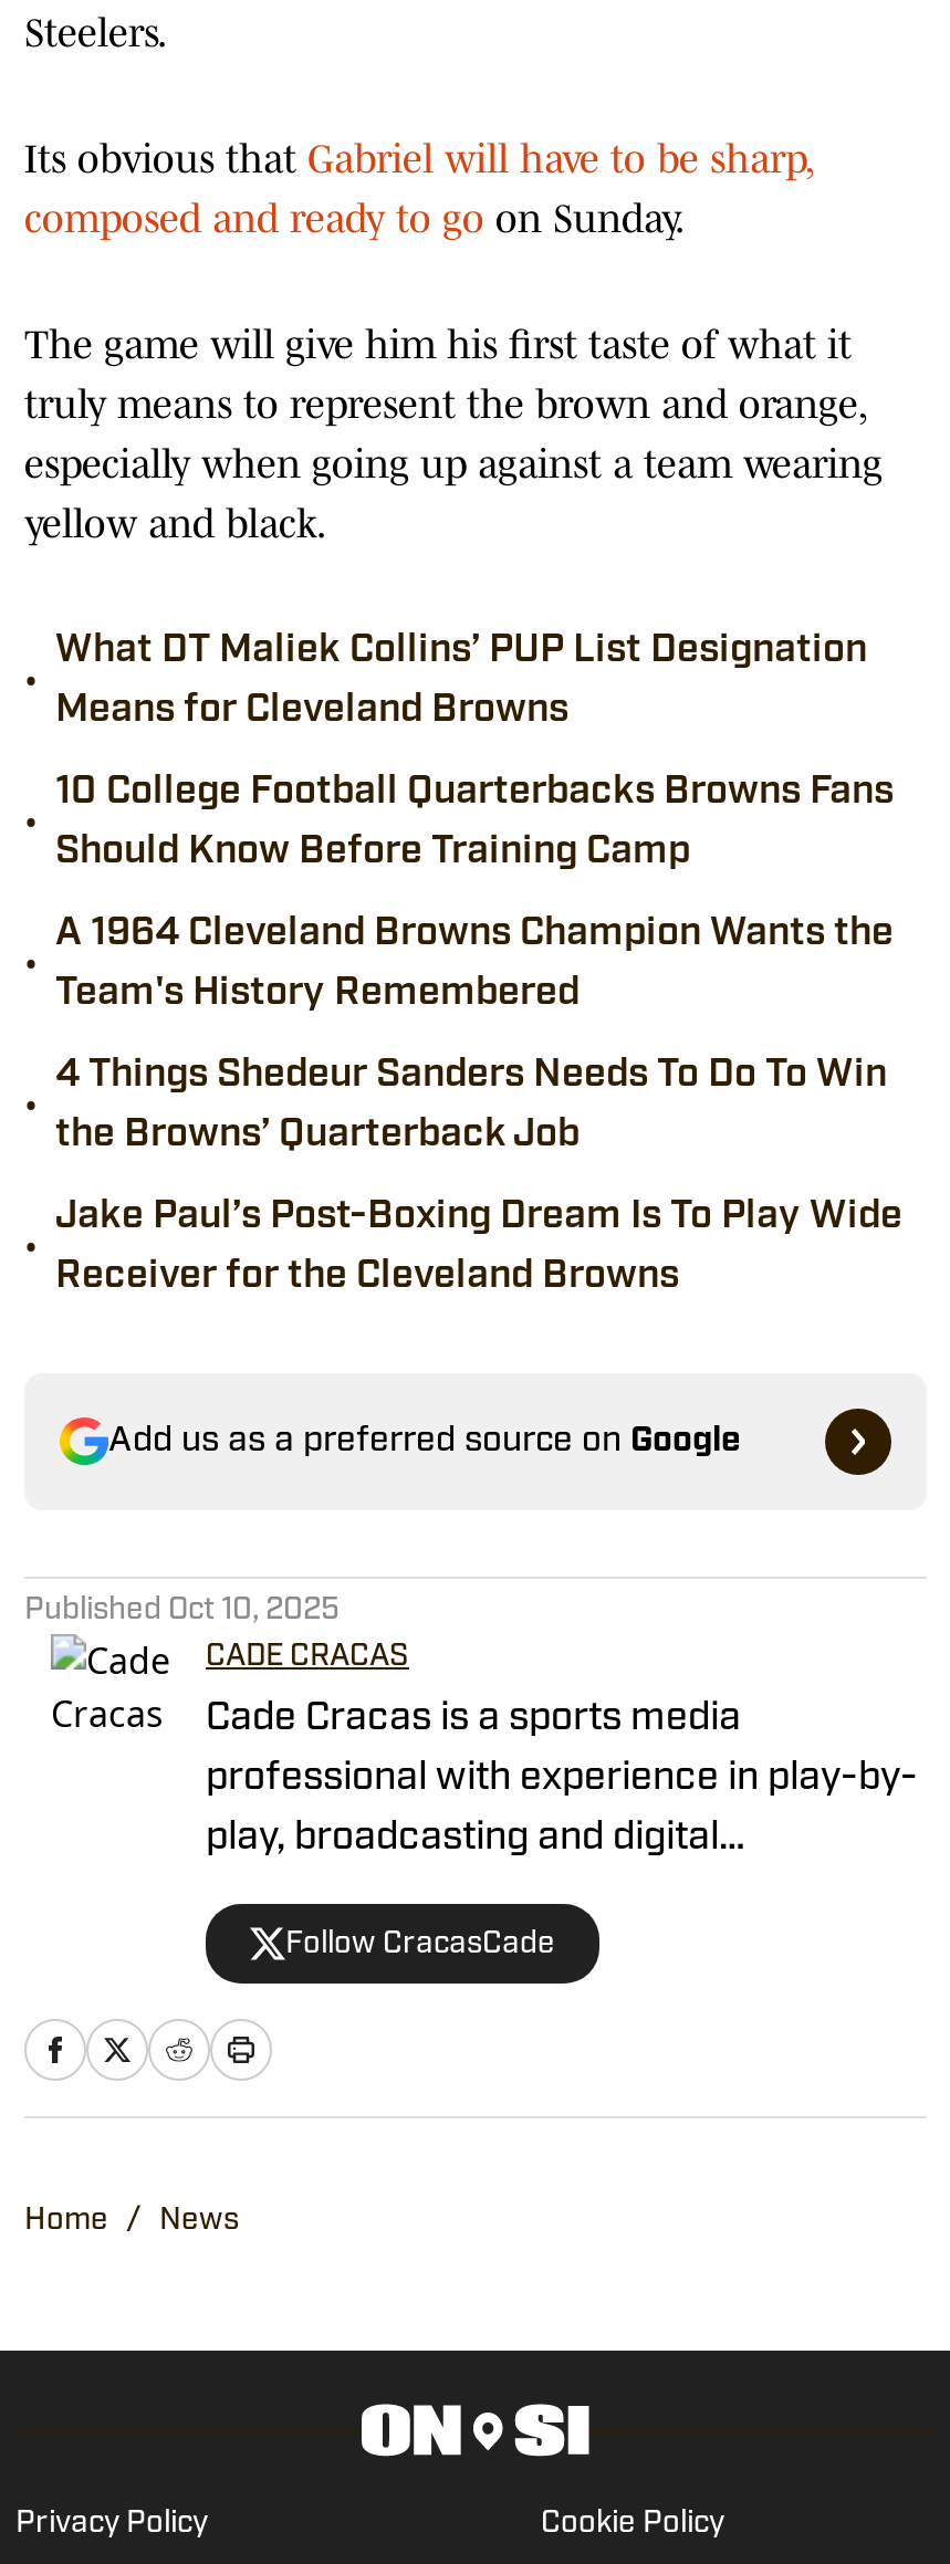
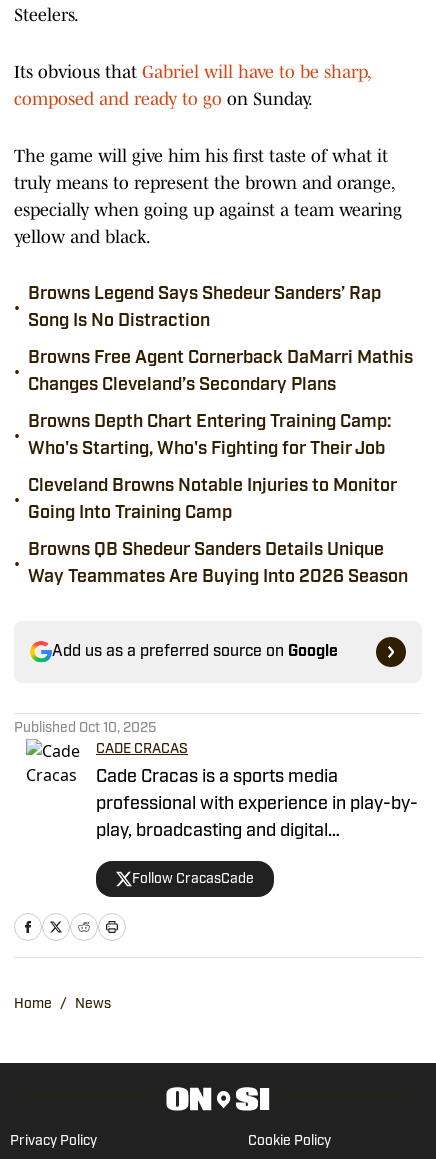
[55,630,867,732] What DT Maliek Collins’ PUP List Designation | Means for Cleveland Browns -> [28,285,381,331] Browns Legend Says Shedeur Sanders’ Rap | Song Is No Distraction
[55,772,894,873] 10 College Football Quarterbacks Browns Fans | Should Know Before Training Camp -> [28,349,413,395] Browns Free Agent Cornerback DaMarri Mathis | Changes Cleveland’s Secondary Plans
[55,913,894,1015] A 1964 Cleveland Browns Champion Wants the | Team's History Remembered -> [28,413,391,459] Browns Depth Chart Entering Training Camp: | Who's Starting, Who's Fighting for Their Job
[55,1055,887,1157] 4 Things Shedeur Sanders Needs To Do To Win | the Browns’ Quarterback Job -> [28,477,397,523] Cleveland Browns Notable Injuries to Monitor | Going Into Training Camp
[55,1196,902,1298] Jake Paul’s Post-Boxing Dream Is To Play Wide | Receiver for the Cleveland Browns -> [28,541,408,587] Browns QB Shedeur Sanders Details Unique | Way Teammates Are Buying Into 2026 Season

